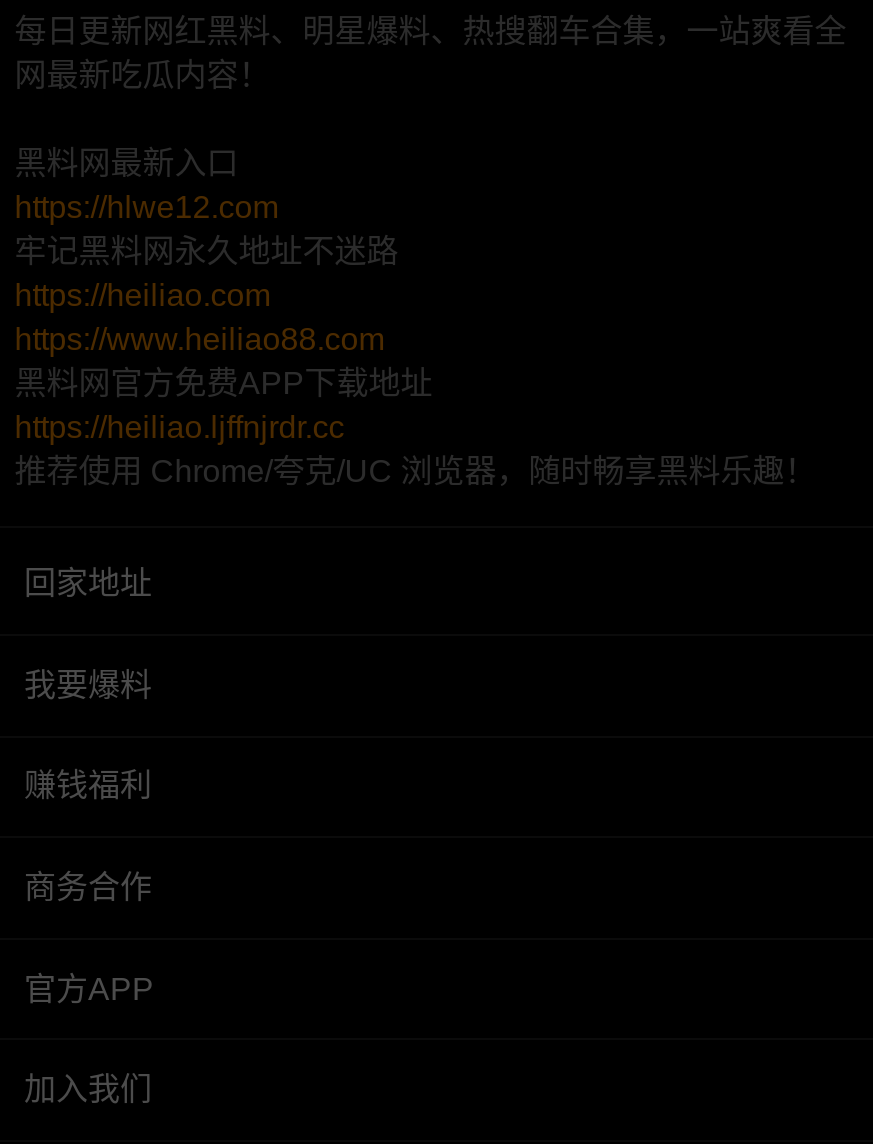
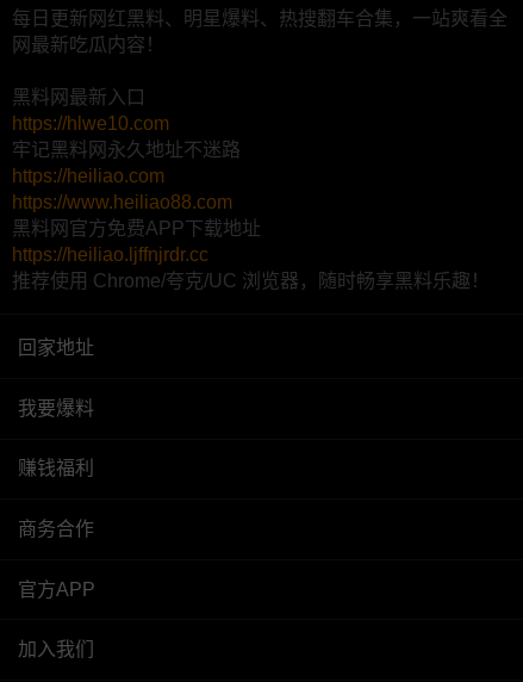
[14,191,278,225] https://hlwe12.com -> [12,114,169,134] https://hlwe10.com

